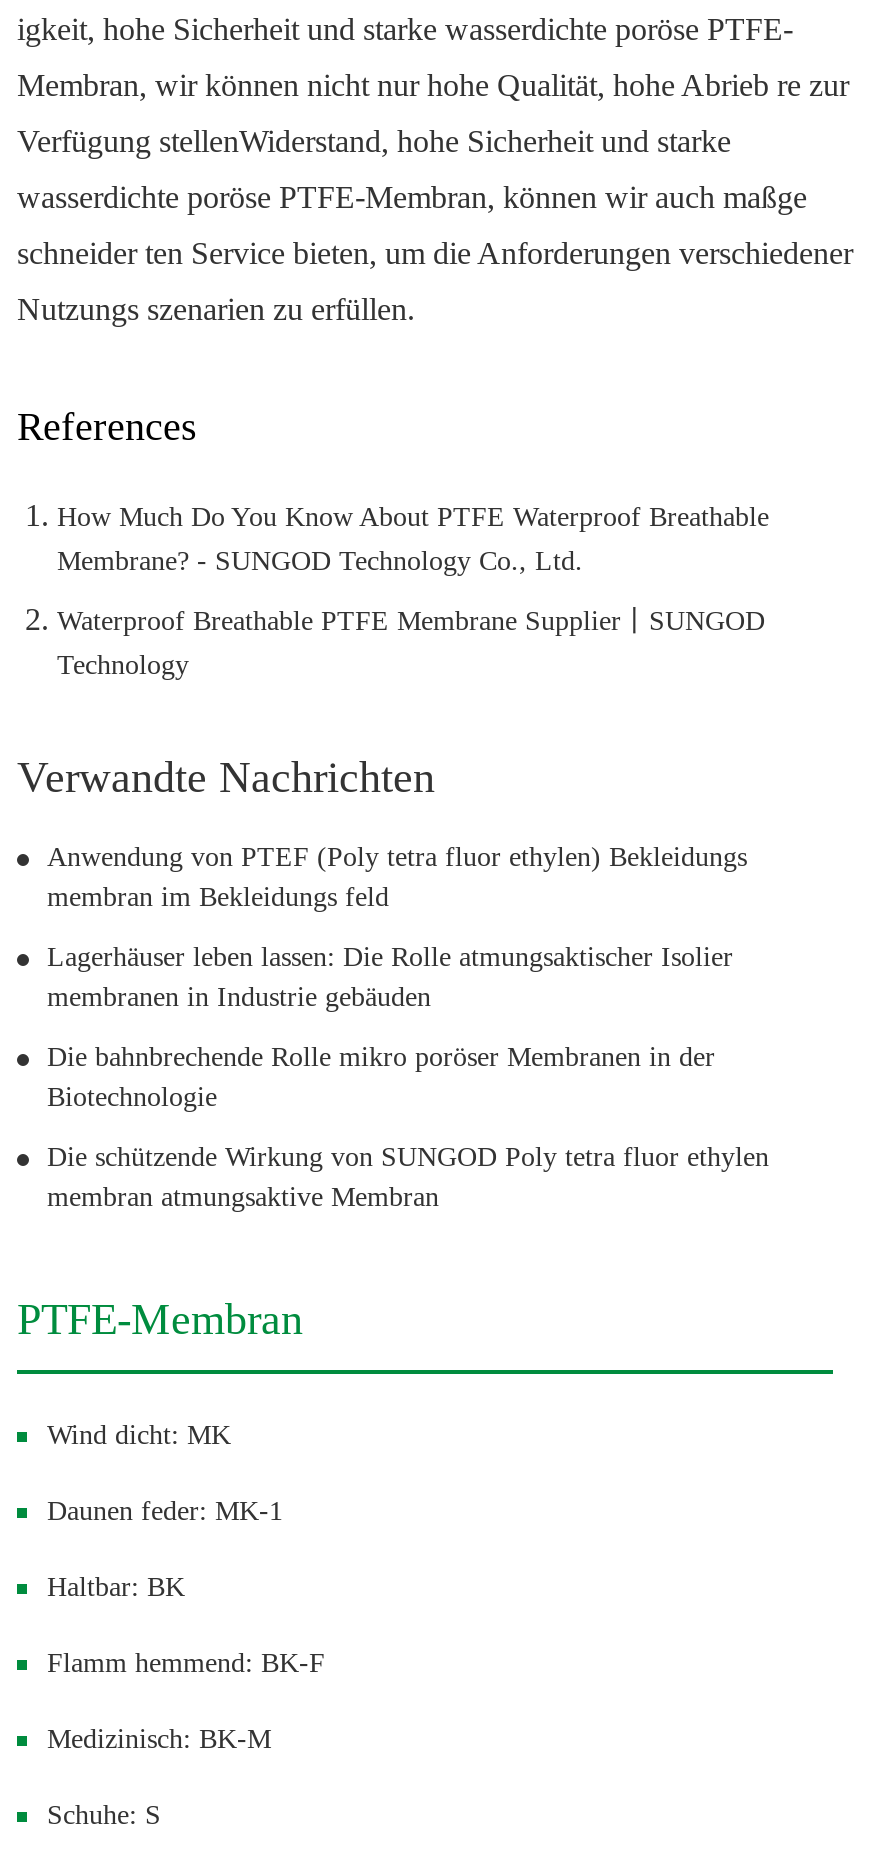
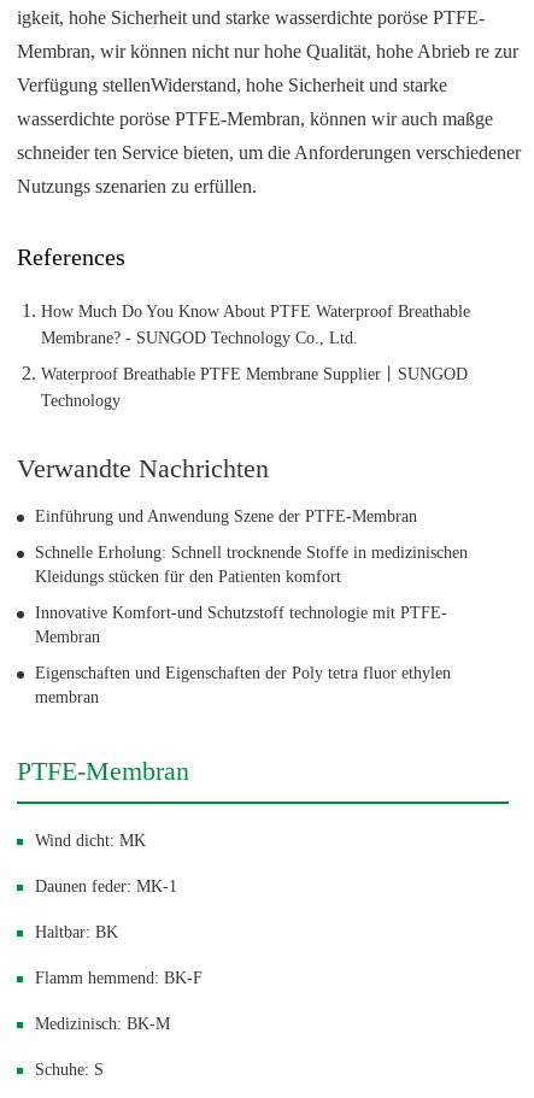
[47,842,747,912] Anwendung von PTEF (Poly tetra fluor ethylen) Bekleidungs | membran im Bekleidungs feld -> [35,507,417,525] Einführung und Anwendung Szene der PTFE-Membran
[47,942,733,1012] Lagerhäuser leben lassen: Die Rolle atmungsaktischer Isolier | membranen in Industrie gebäuden -> [35,544,468,586] Schnelle Erholung: Schnell trocknende Stoffe in medizinischen | Kleidungs stücken für den Patienten komfort
[47,1042,715,1112] Die bahnbrechende Rolle mikro poröser Membranen in der | Biotechnologie -> [35,604,447,646] Innovative Komfort-und Schutzstoff technologie mit PTFE- | Membran
[47,1142,769,1212] Die schützende Wirkung von SUNGOD Poly tetra fluor ethylen | membran atmungsaktive Membran -> [35,664,451,706] Eigenschaften und Eigenschaften der Poly tetra fluor ethylen | membran

